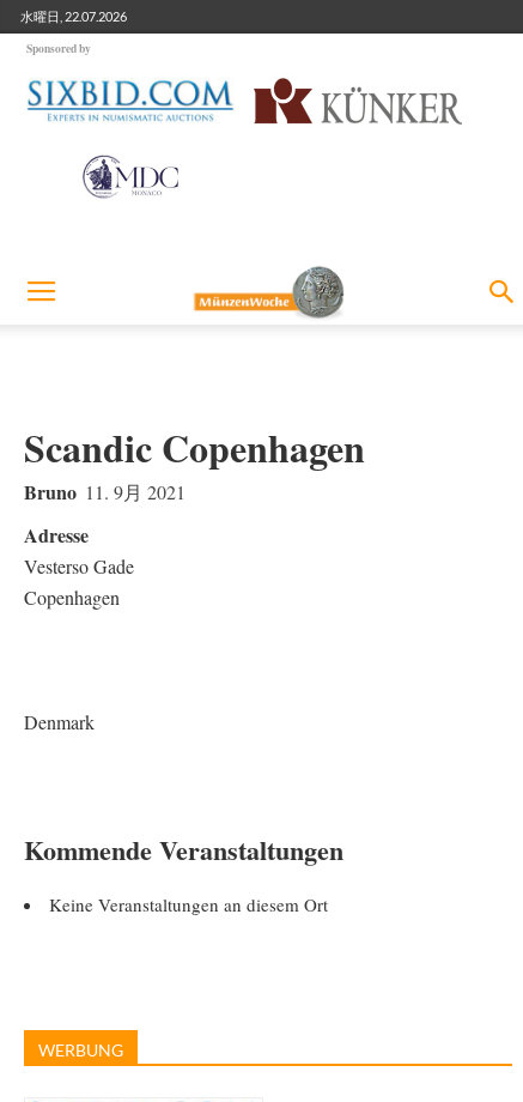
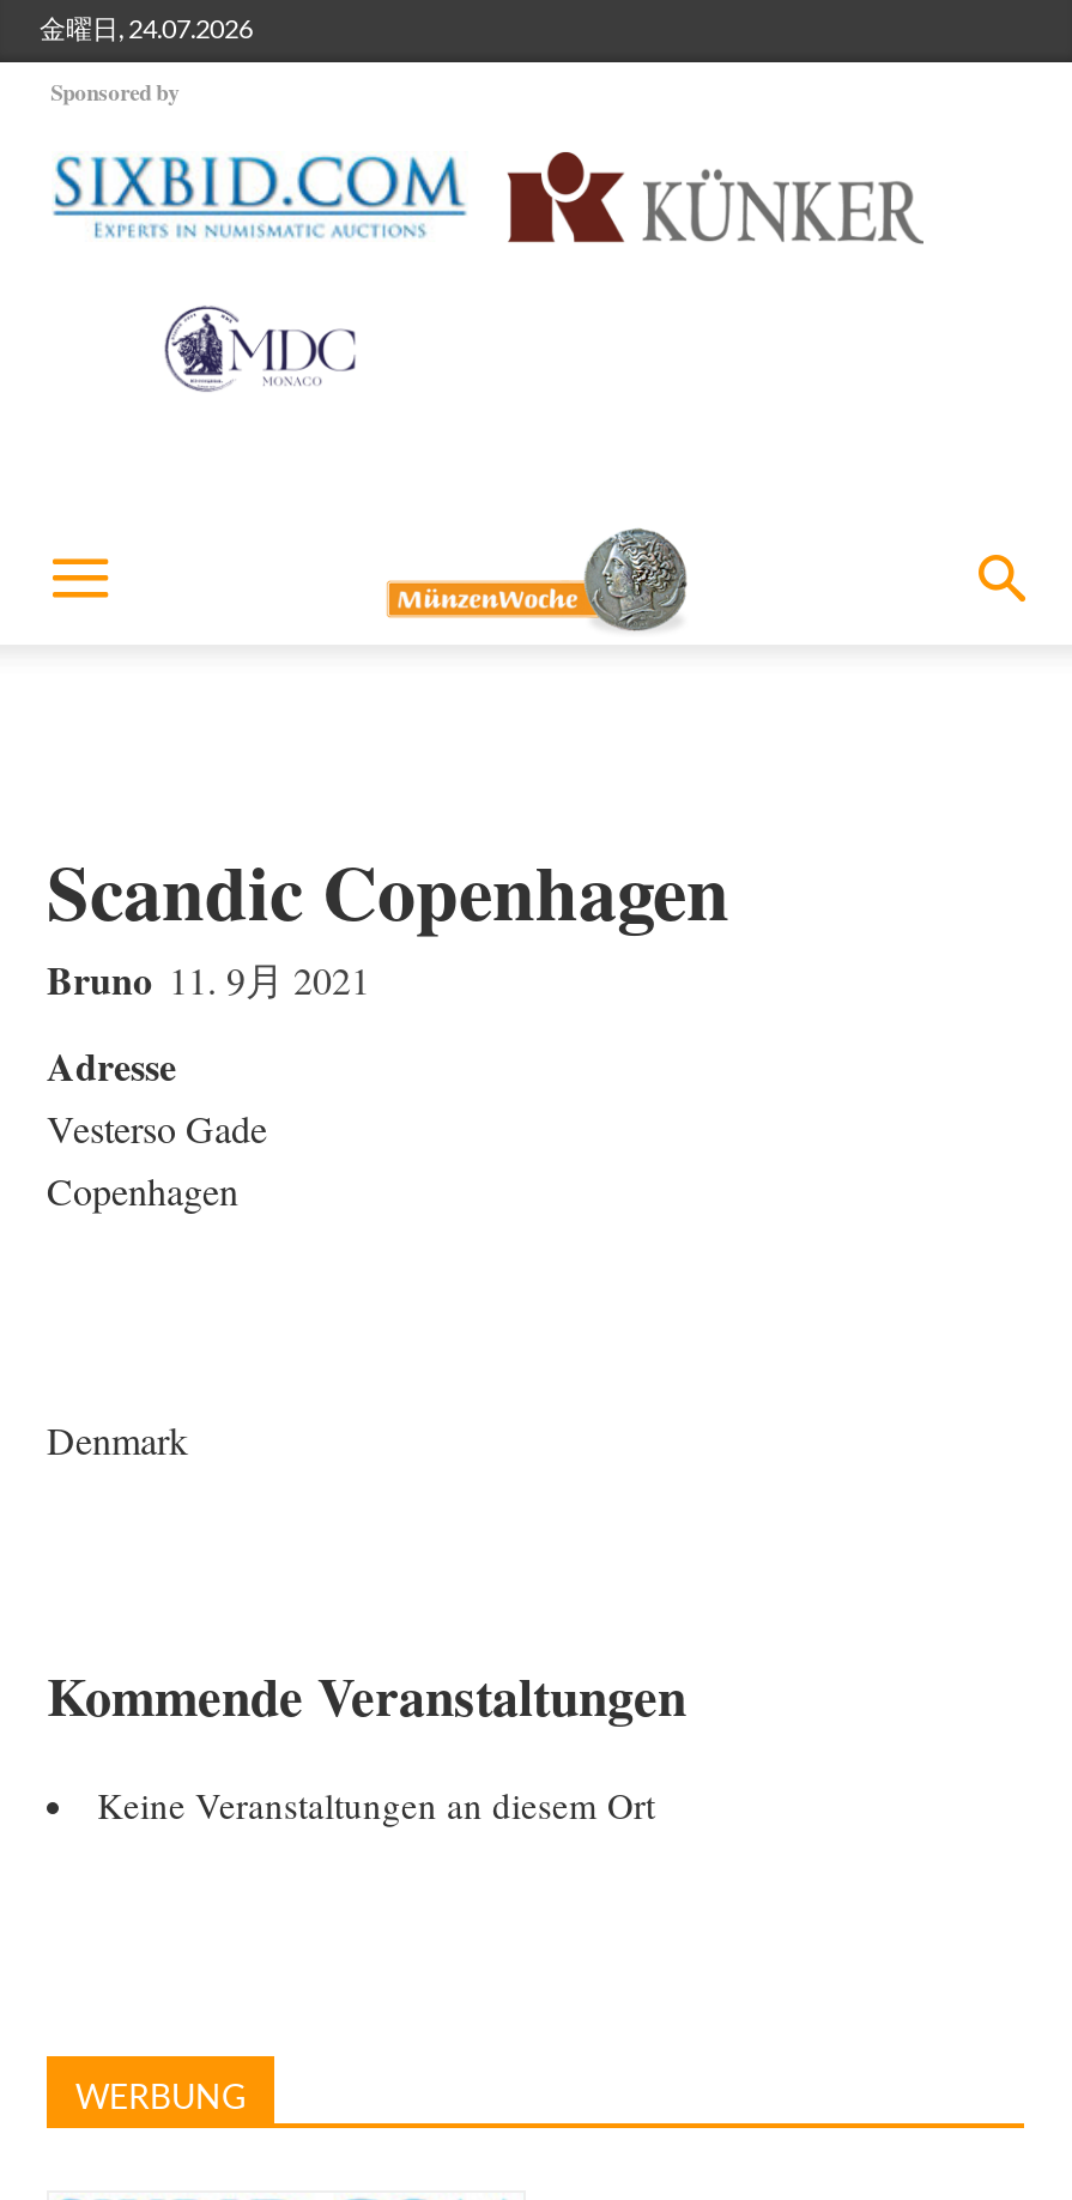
[20,8,127,24] 水曜日, 22.07.2026 -> [40,12,253,43] 金曜日, 24.07.2026

